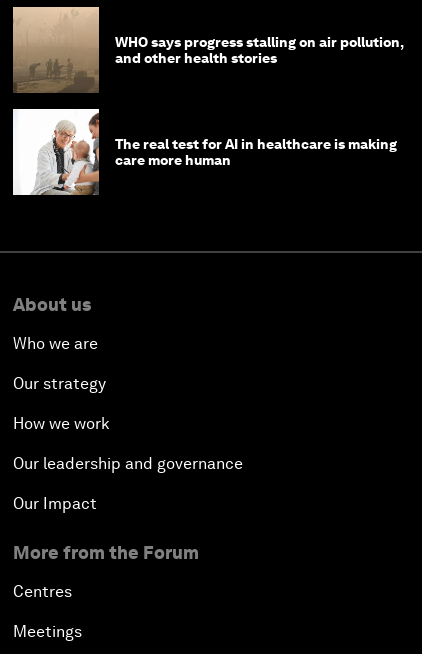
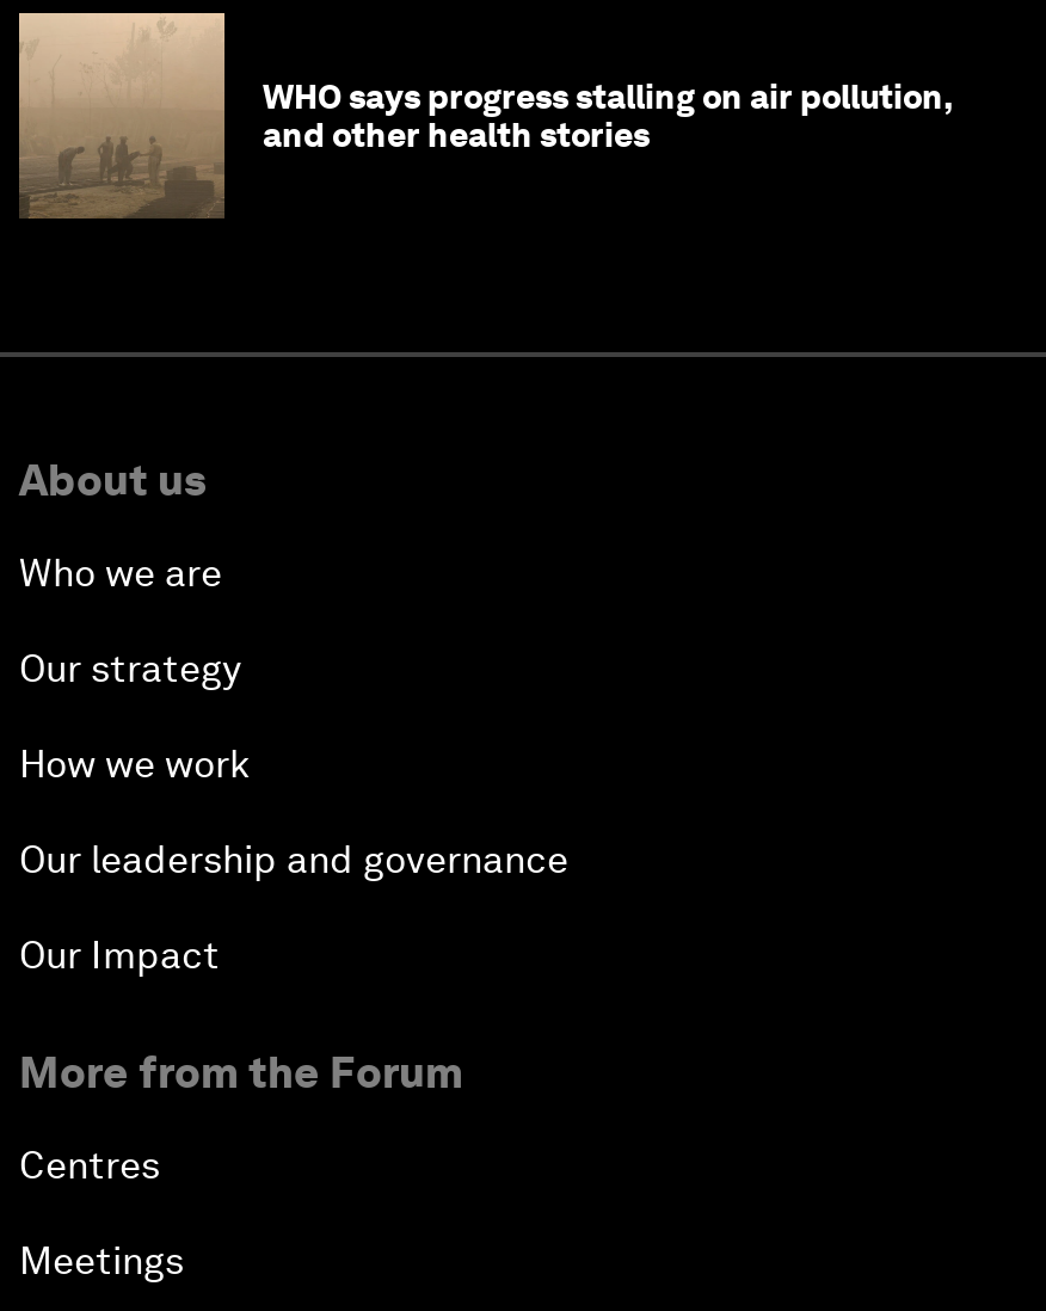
[12,109,397,196] [image] | The real test for AI in healthcare is making | care more human -> none

